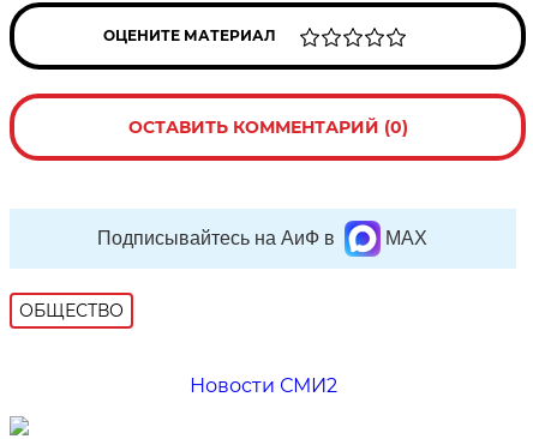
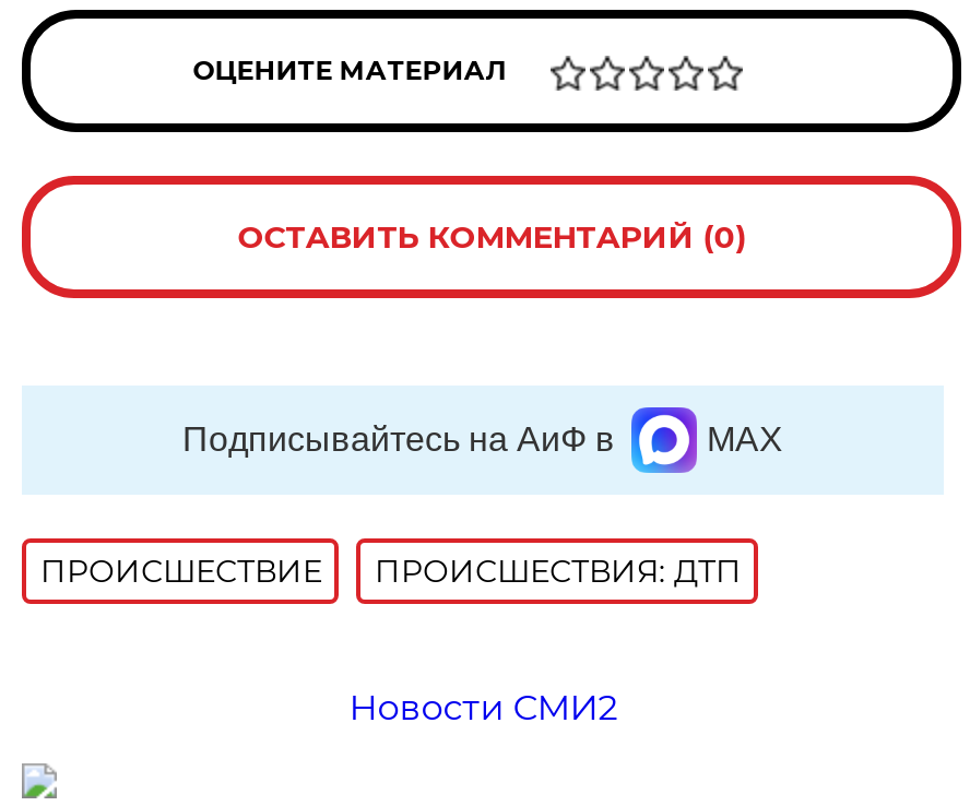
[20,300,124,322] ОБЩЕСТВО -> [40,552,741,592] ПРОИСШЕСТВИE | ПРОИСШЕСТВИЯ: ДТП

